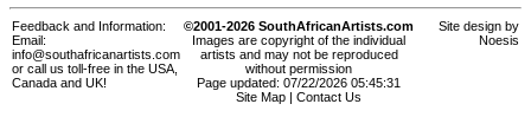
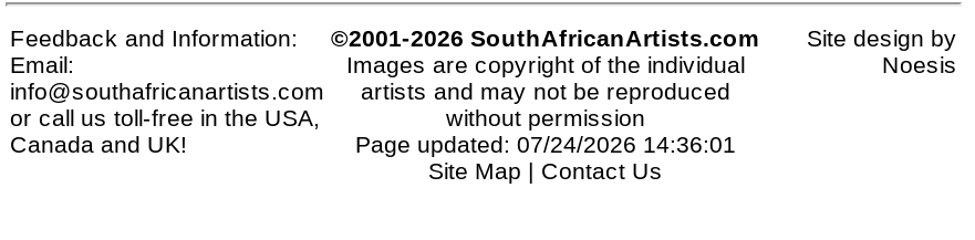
[197,76,401,90] Page updated: 07/22/2026 05:45:31 -> [355,131,736,158] Page updated: 07/24/2026 14:36:01

